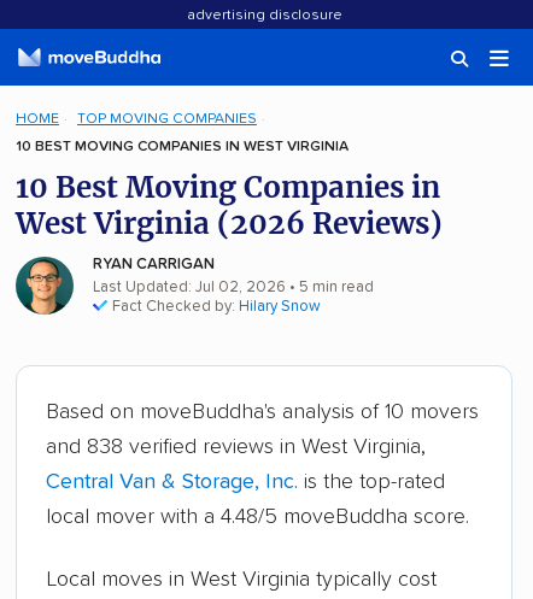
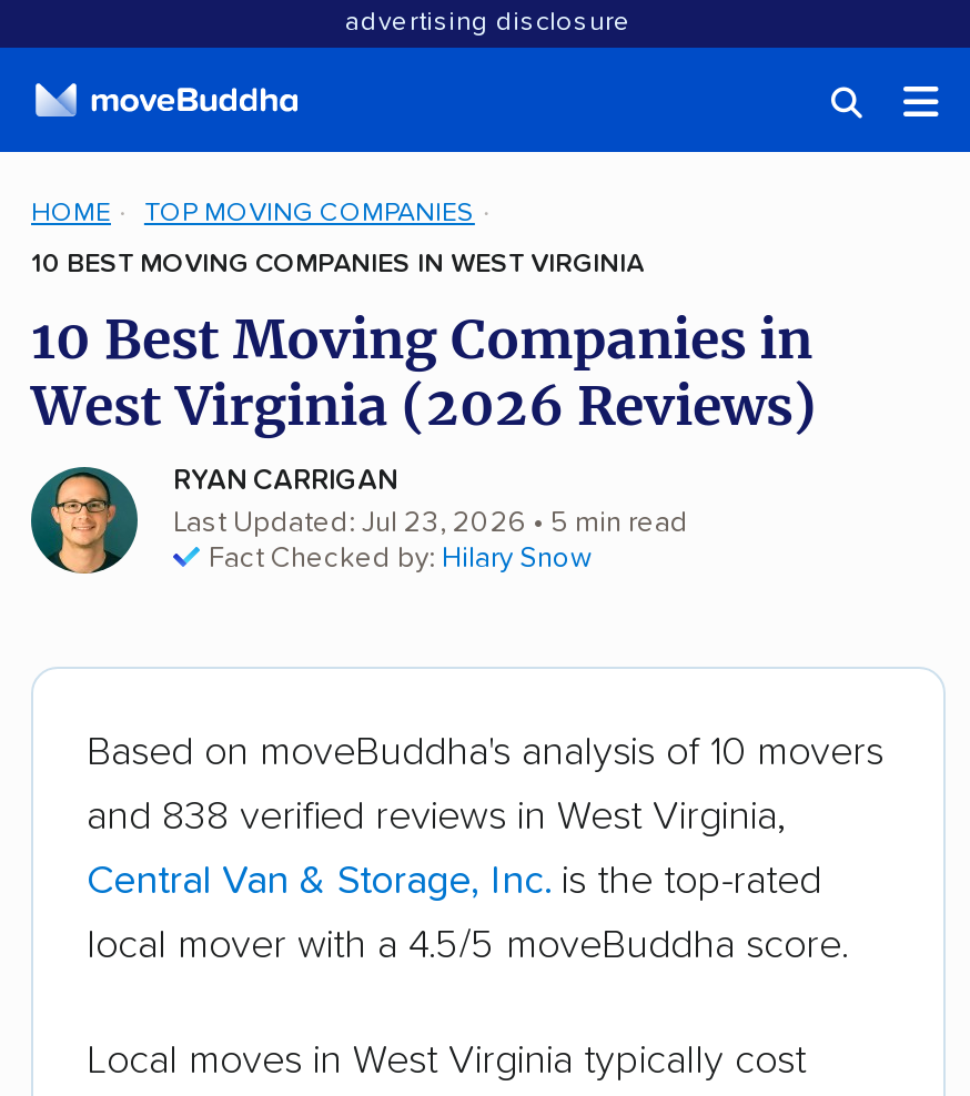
[93,280,374,295] Last Updated: Jul 02, 2026 • 5 min read -> [173,509,688,538] Last Updated: Jul 23, 2026 • 5 min read
[46,506,469,528] local mover with a 4.48/5 moveBuddha score. -> [87,926,848,966] local mover with a 4.5/5 moveBuddha score.

